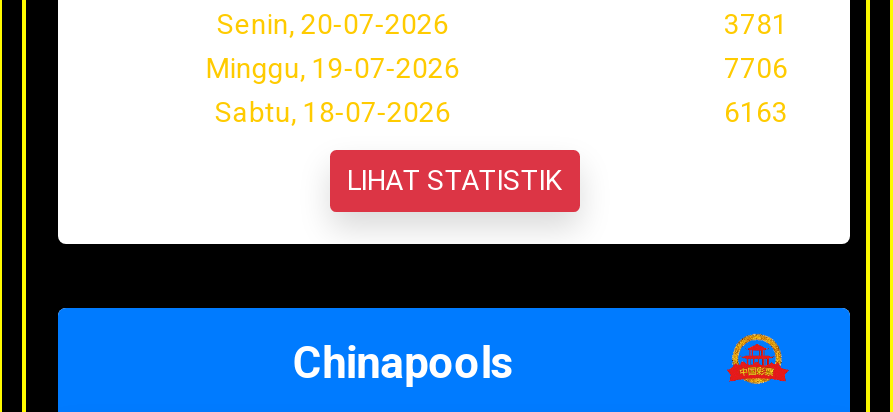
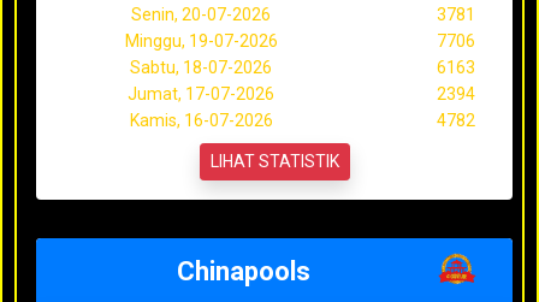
none -> [128,85,475,130] Jumat, 17-07-2026 | 2394 | Kamis, 16-07-2026 | 4782

